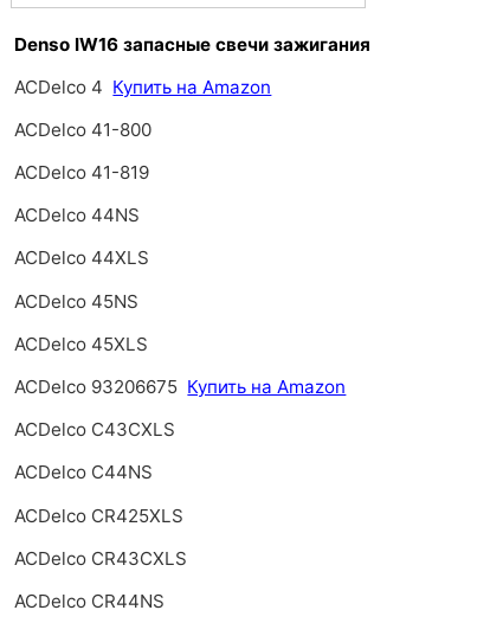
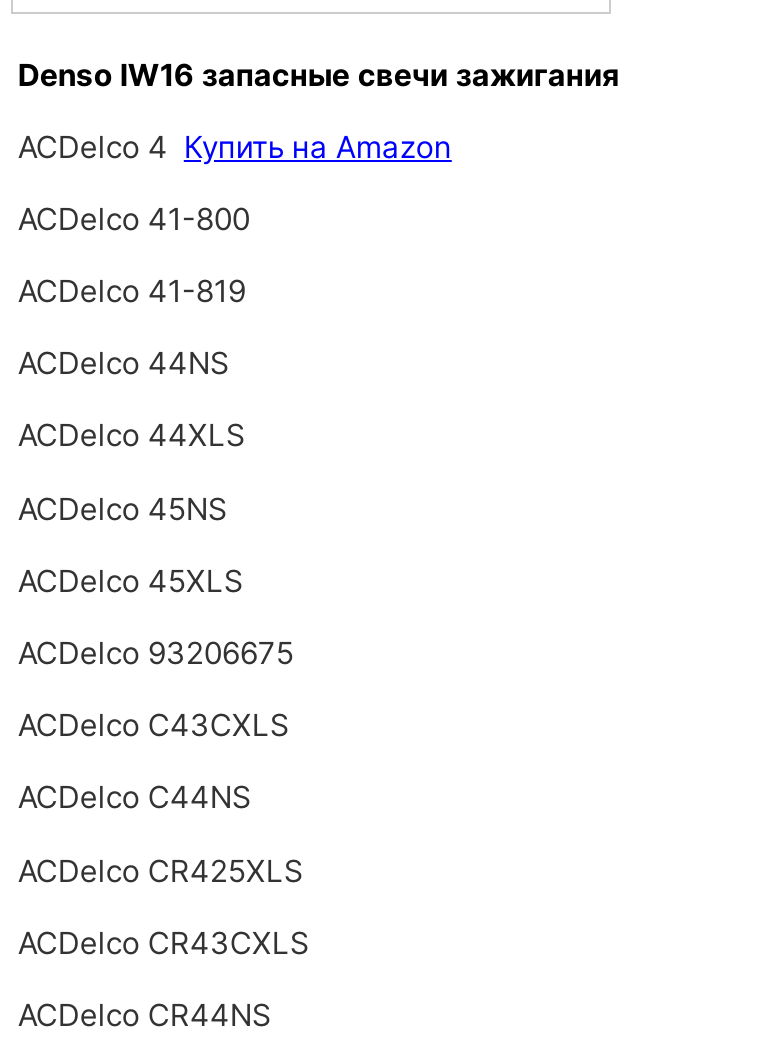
[15,375,346,398] ACDelco 93206675 Купить на Amazon -> [18,634,294,672] ACDelco 93206675

